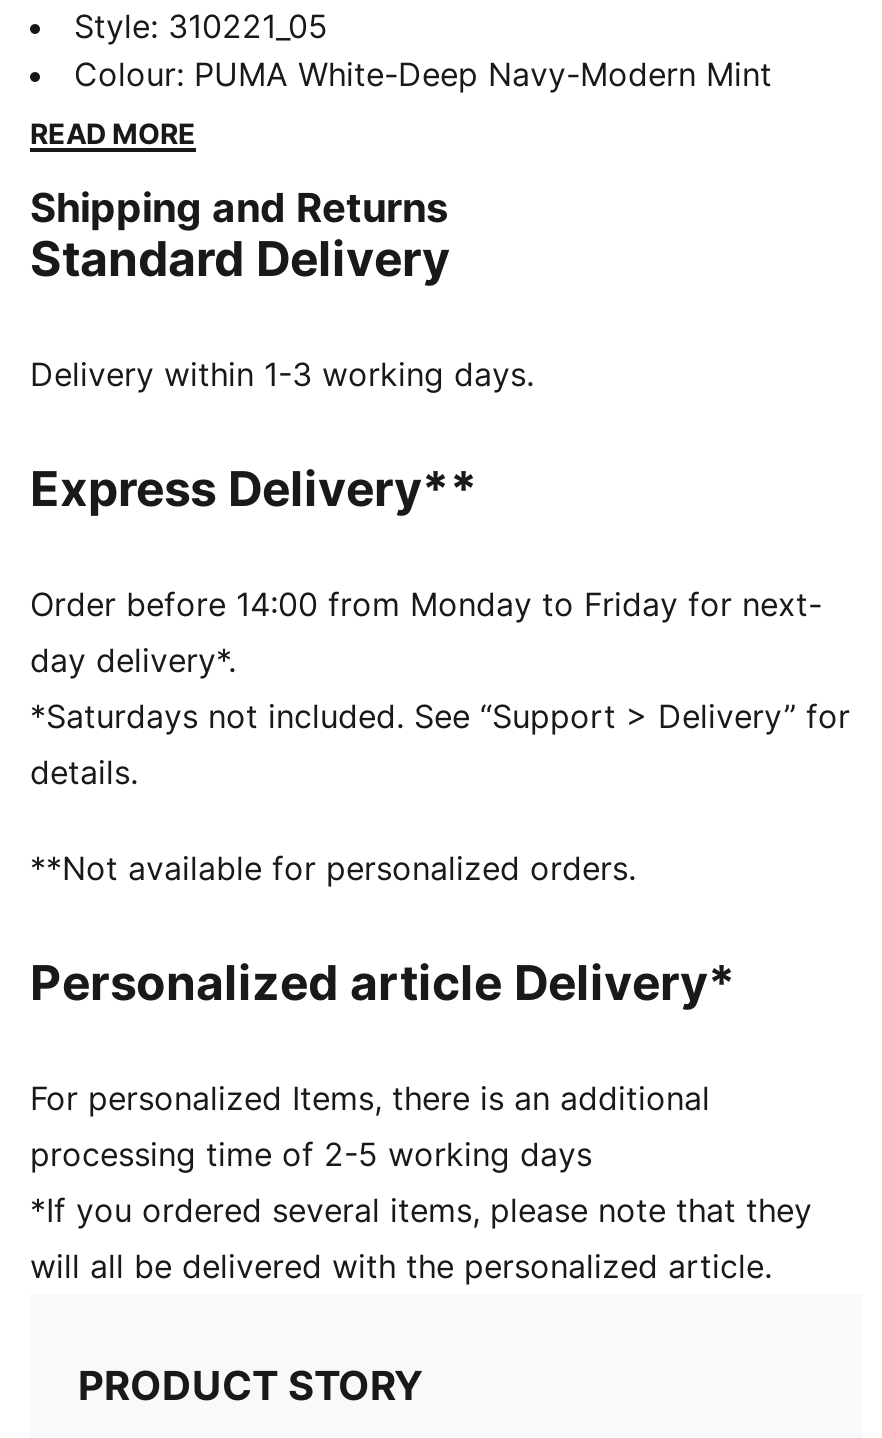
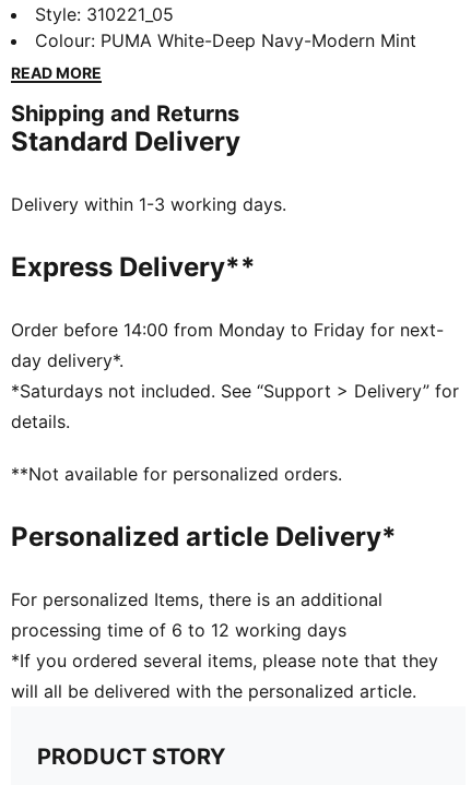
[30,1134,592,1174] processing time of 2-5 working days -> [11,619,346,641] processing time of 6 to 12 working days

